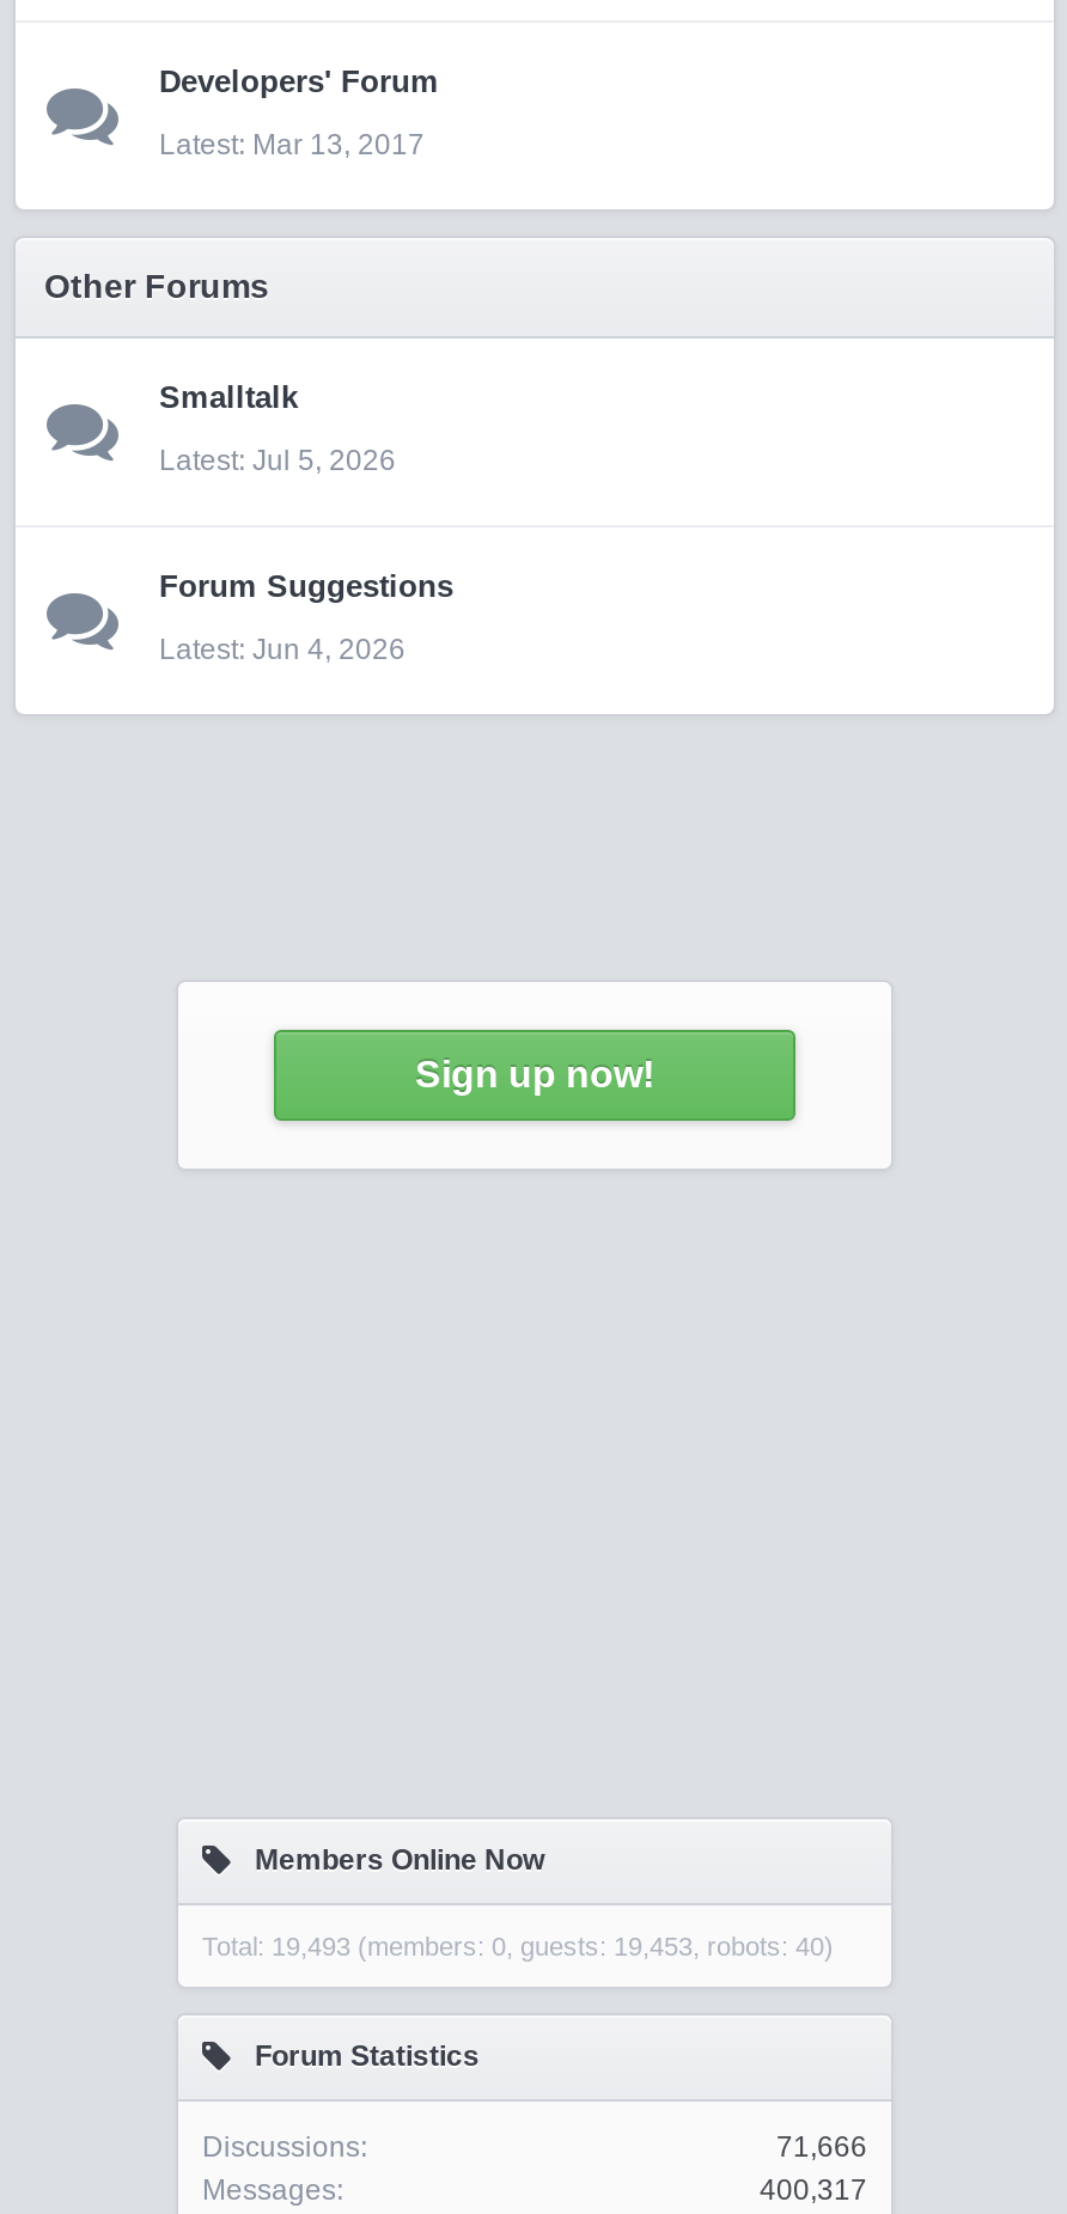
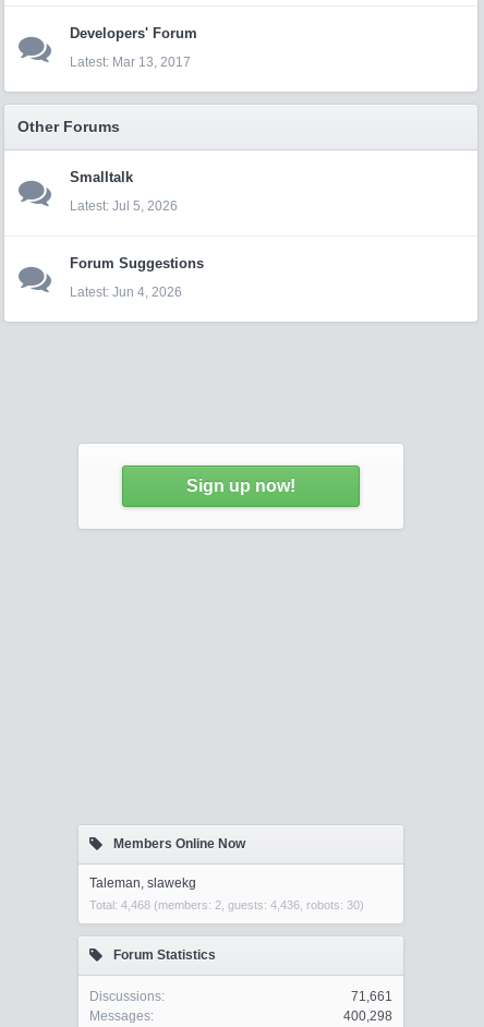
[202,1932,834,1960] Total: 19,493 (members: 0, guests: 19,453, robots: 40) -> [89,875,364,911] Taleman, slawekg | Total: 4,468 (members: 2, guests: 4,436, robots: 30)
[776,2130,867,2164] 71,666 -> [351,989,392,1004] 71,661
[760,2173,867,2207] 400,317 -> [343,1008,392,1024] 400,298

